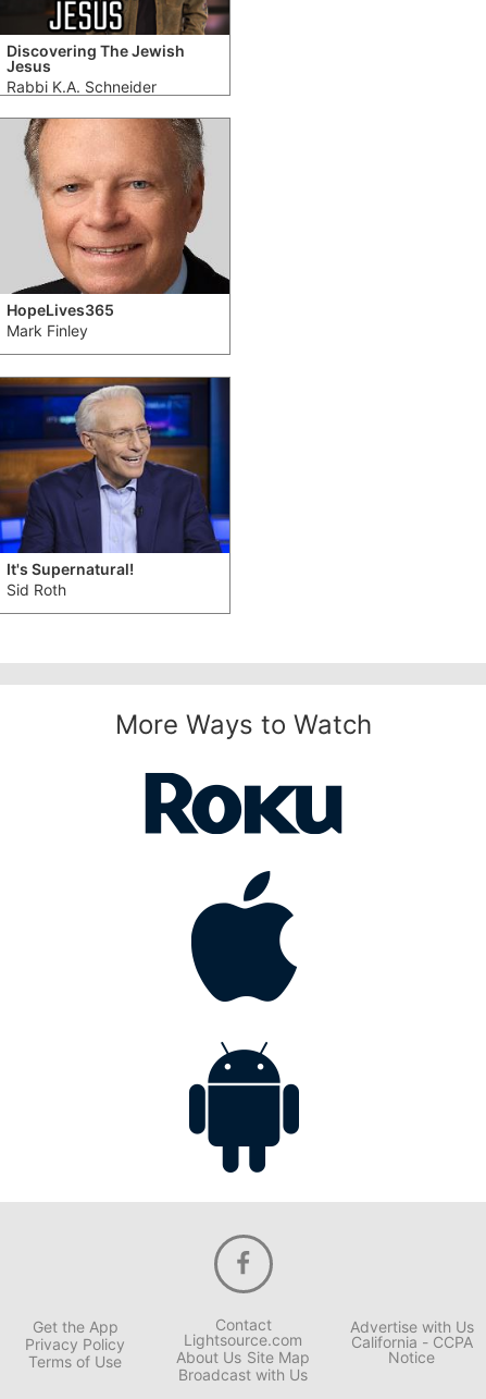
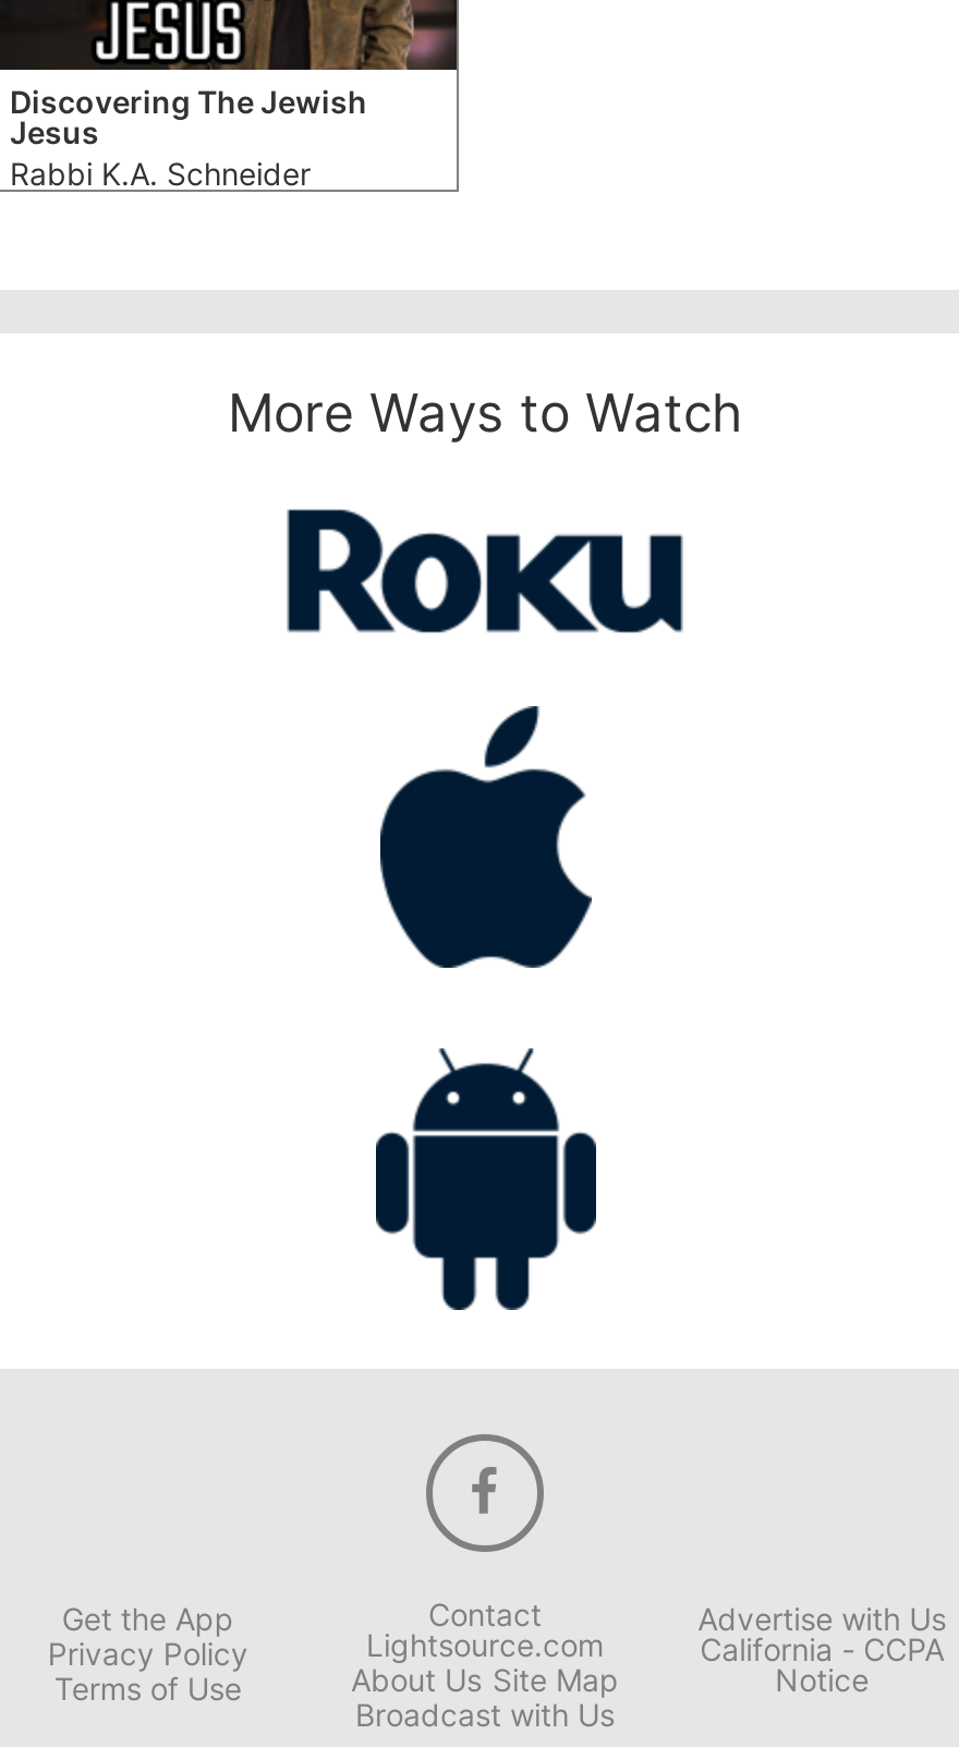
[3,116,229,356] [image] | HopeLives365 | Mark Finley -> none
[3,376,230,599] [image] | It's Supernatural! | Sid Roth -> none

